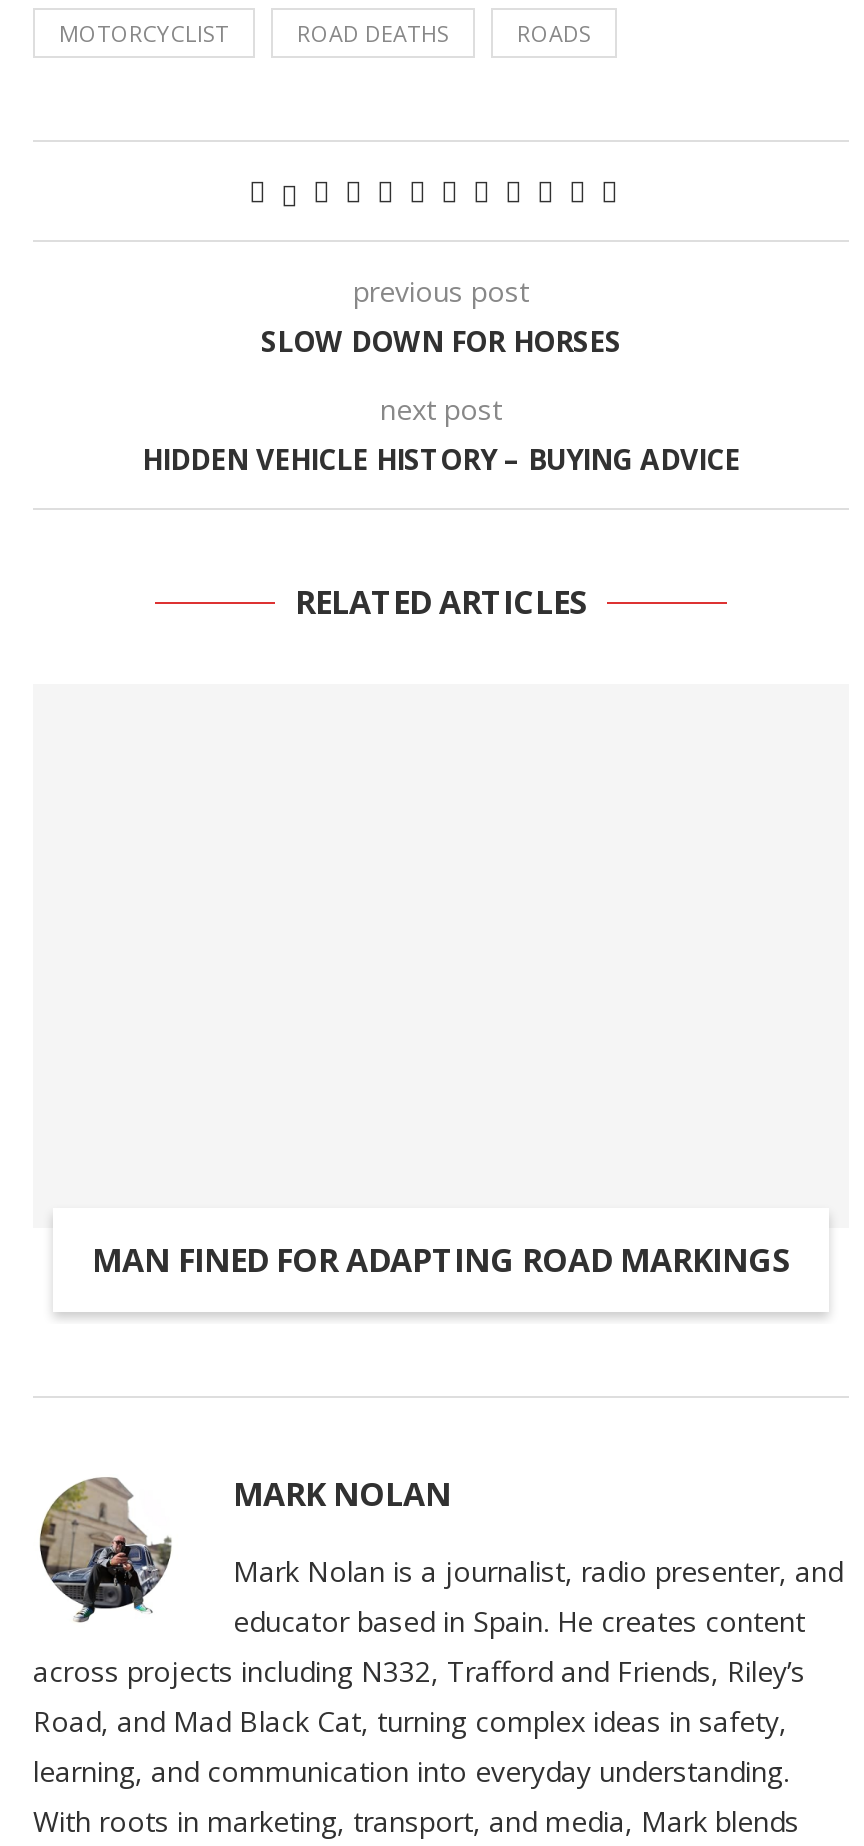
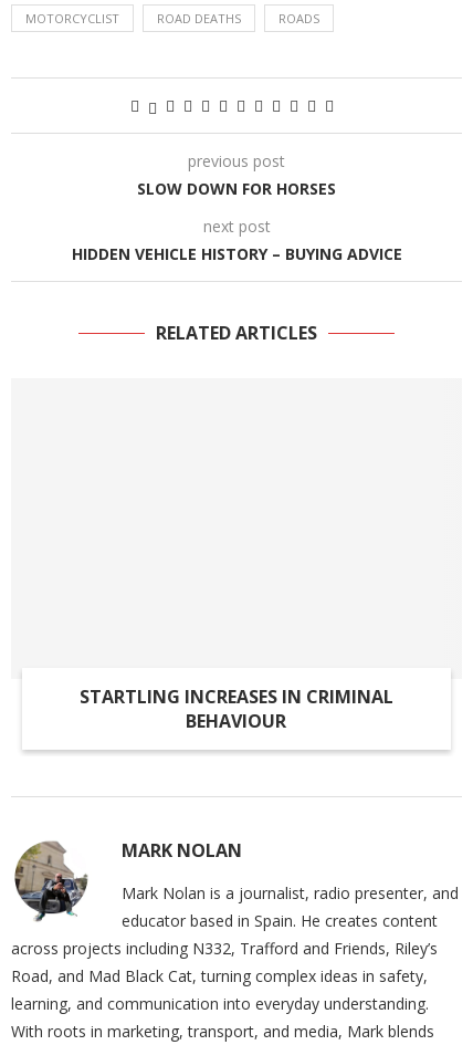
[92,1238,790,1282] MAN FINED FOR ADAPTING ROAD MARKINGS -> [80,685,393,733] STARTLING INCREASES IN CRIMINAL | BEHAVIOUR

